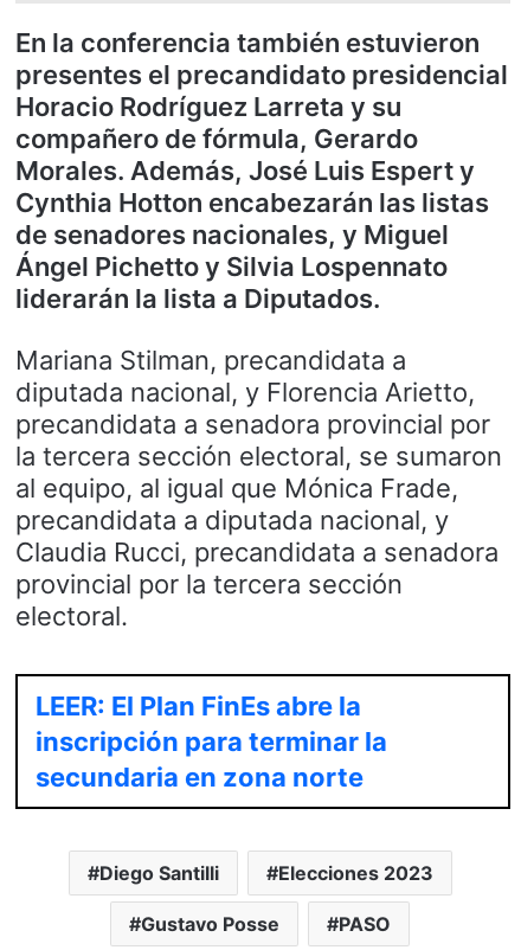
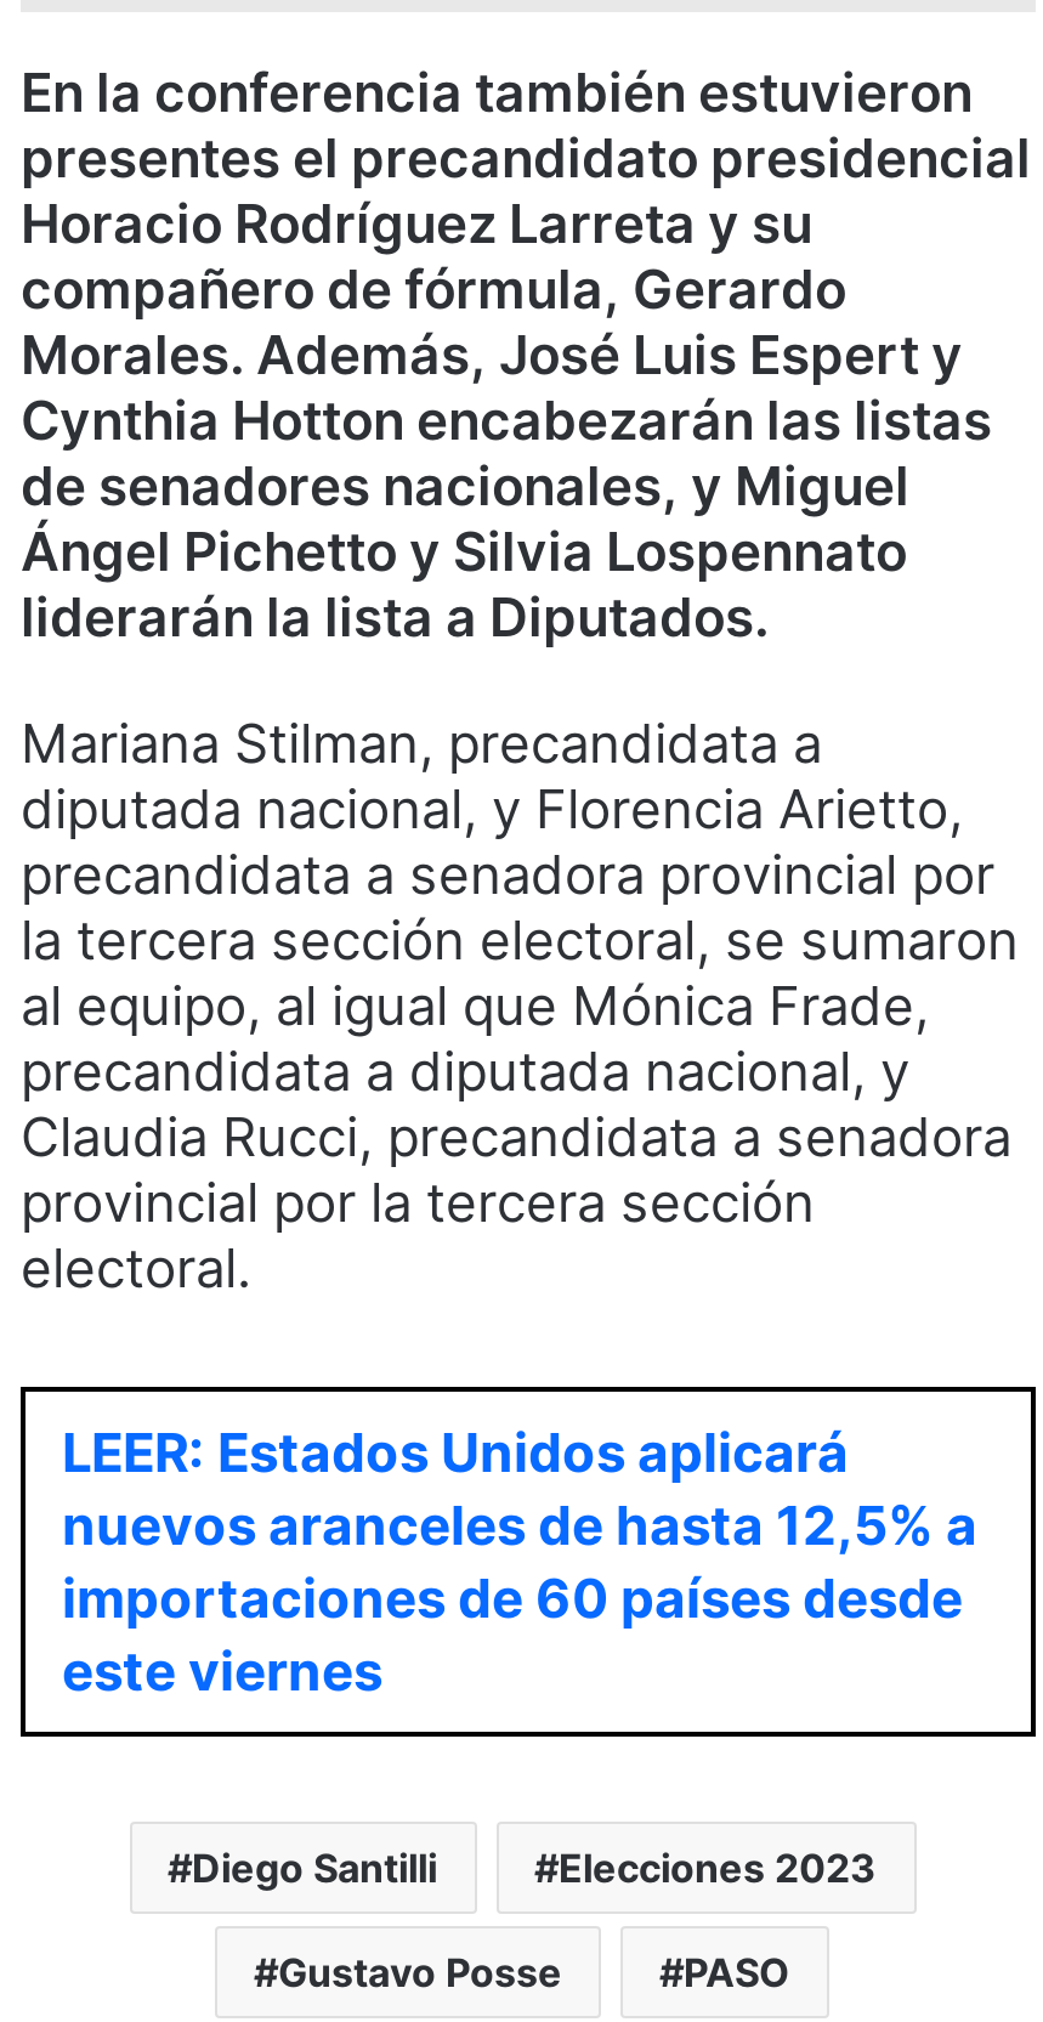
[36,691,387,793] LEER: El Plan FinEs abre la | inscripción para terminar la | secundaria en zona norte -> [62,1422,977,1703] LEER: Estados Unidos aplicará | nuevos aranceles de hasta 12,5% a | importaciones de 60 países desde | este viernes

